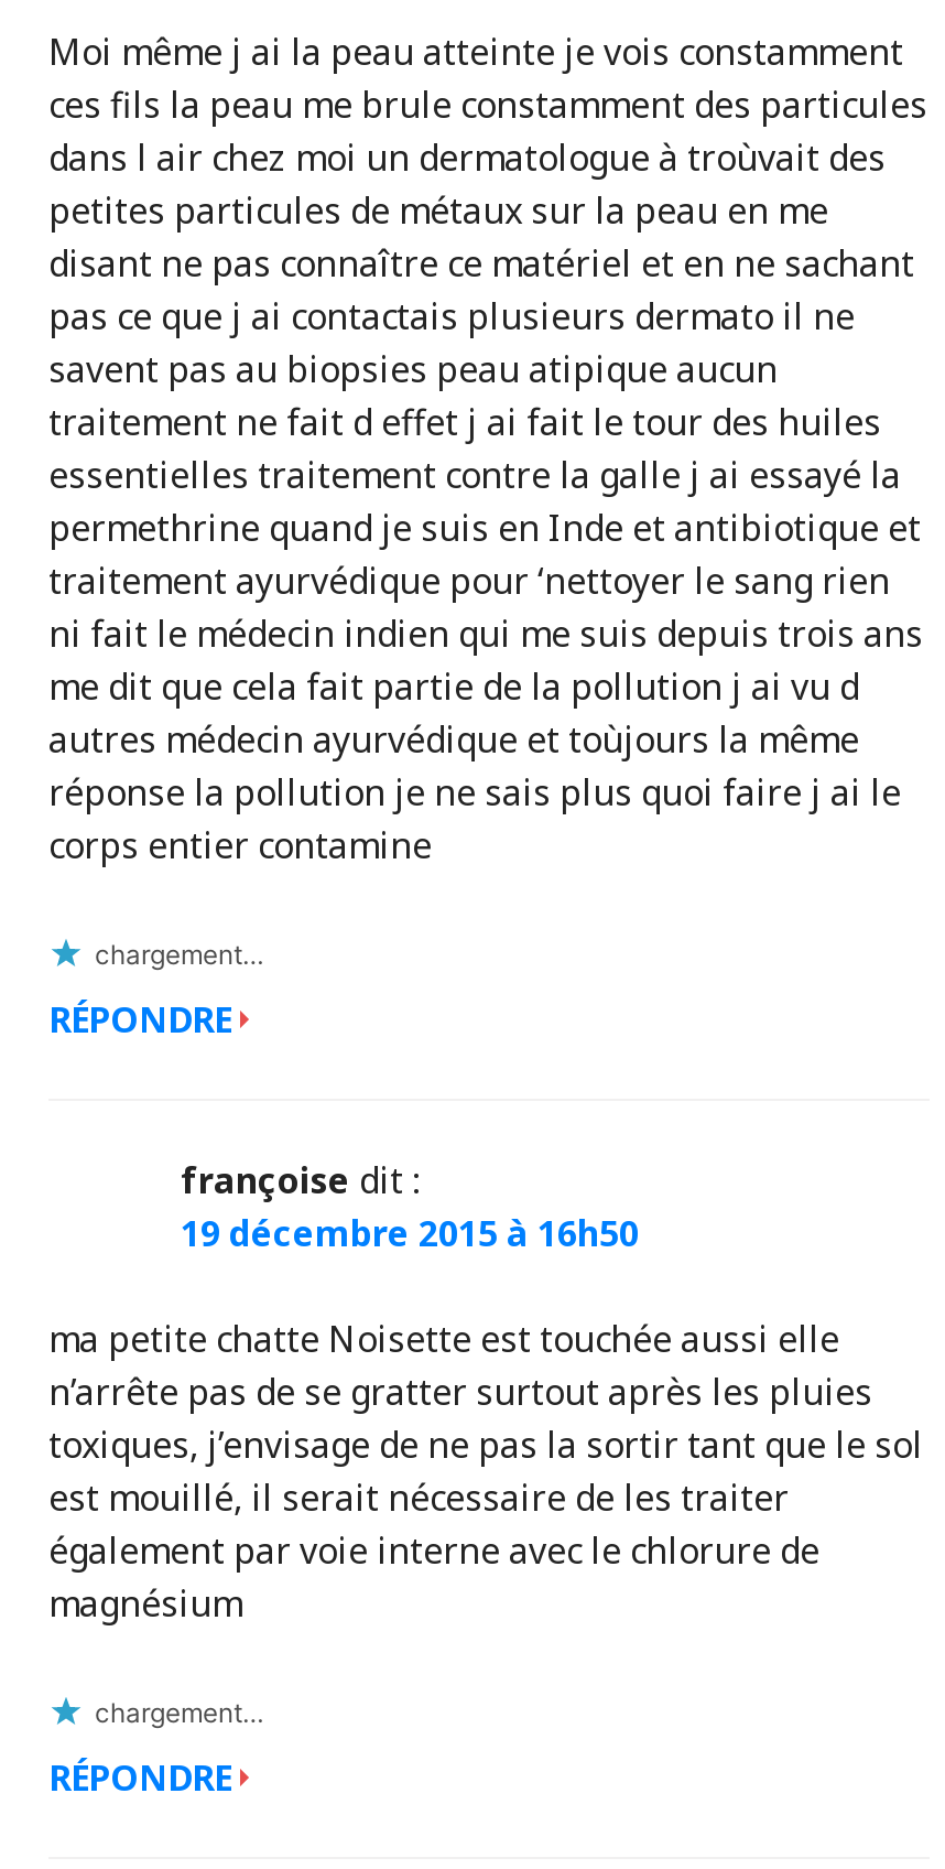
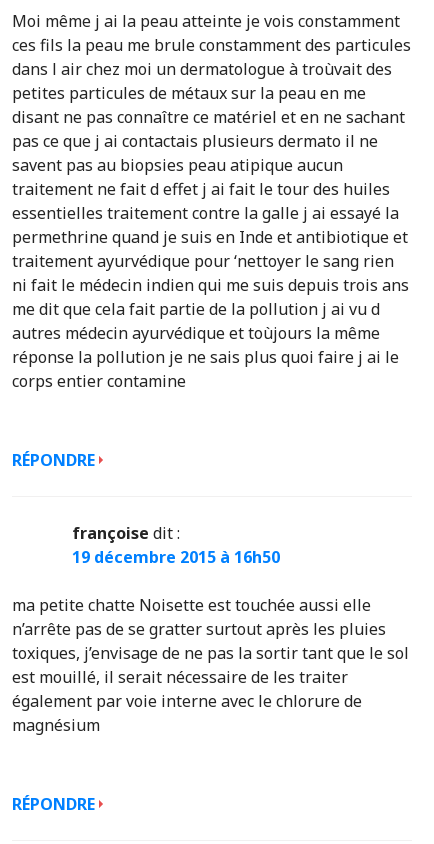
[95,938,264,972] chargement… -> none
[95,1697,264,1730] chargement… -> none

